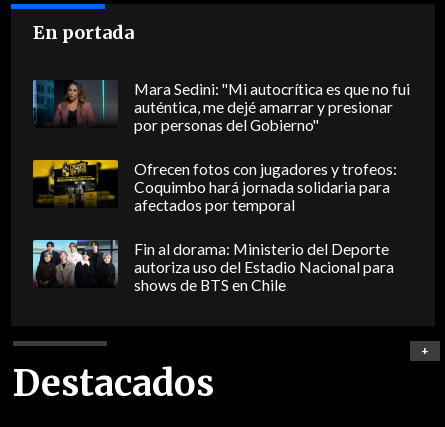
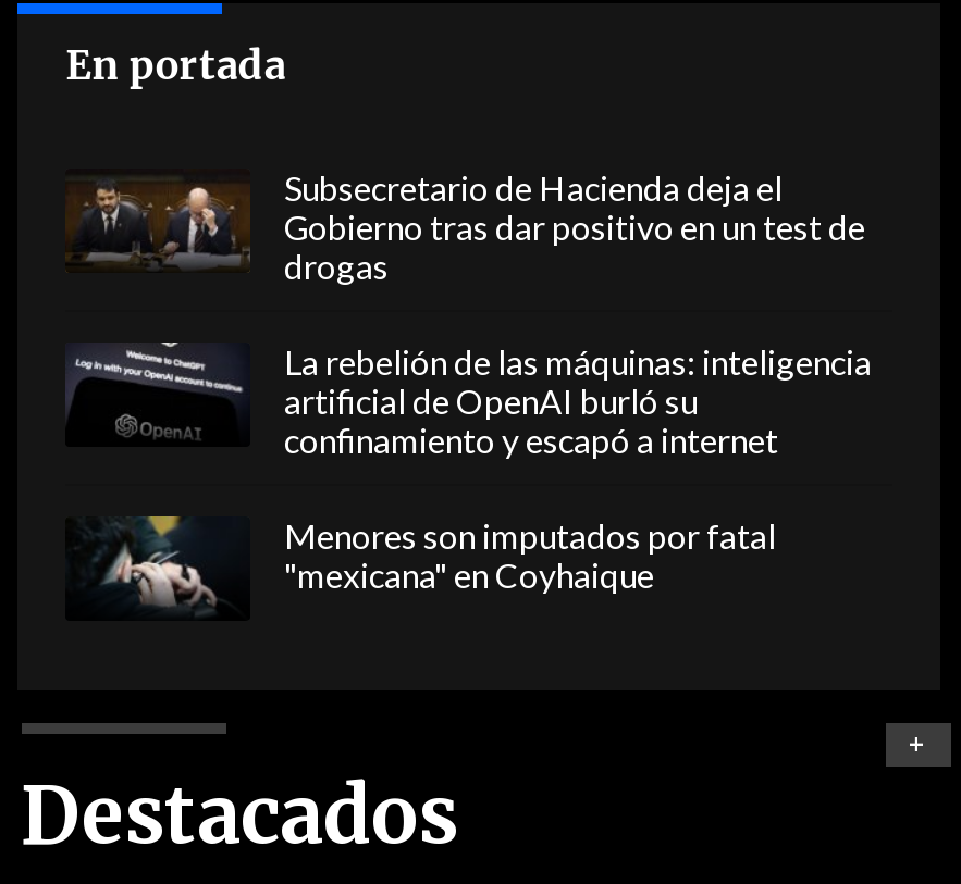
[32,79,409,134] [image] | Mara Sedini: "Mi autocrítica es que no fui | auténtica, me dejé amarrar y presionar | por personas del Gobierno" -> [65,169,865,287] [image] | Subsecretario de Hacienda deja el | Gobierno tras dar positivo en un test de | drogas
[32,159,396,214] [image] | Ofrecen fotos con jugadores y trofeos: | Coquimbo hará jornada solidaria para | afectados por temporal -> [65,340,872,461] [image] | La rebelión de las máquinas: inteligencia | artificial de OpenAI burló su | confinamiento y escapó a internet
[32,239,393,294] [image] | Fin al dorama: Ministerio del Deporte | autoriza uso del Estadio Nacional para | shows de BTS en Chile -> [65,514,776,608] [image] | Menores son imputados por fatal | "mexicana" en Coyhaique

